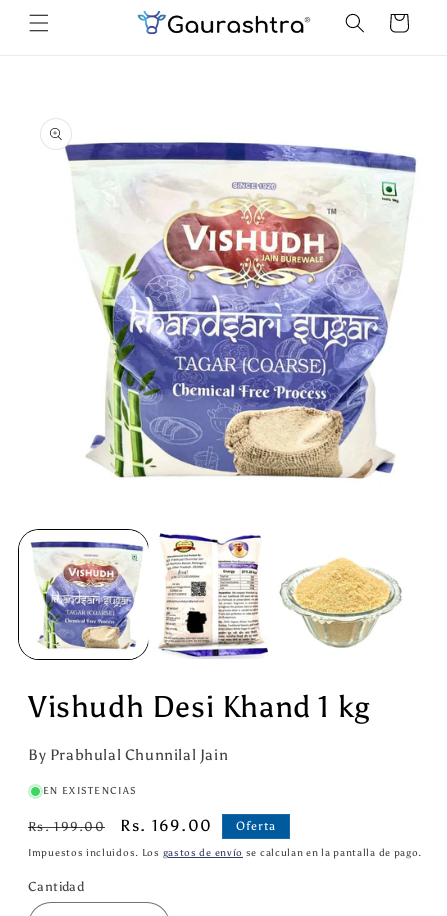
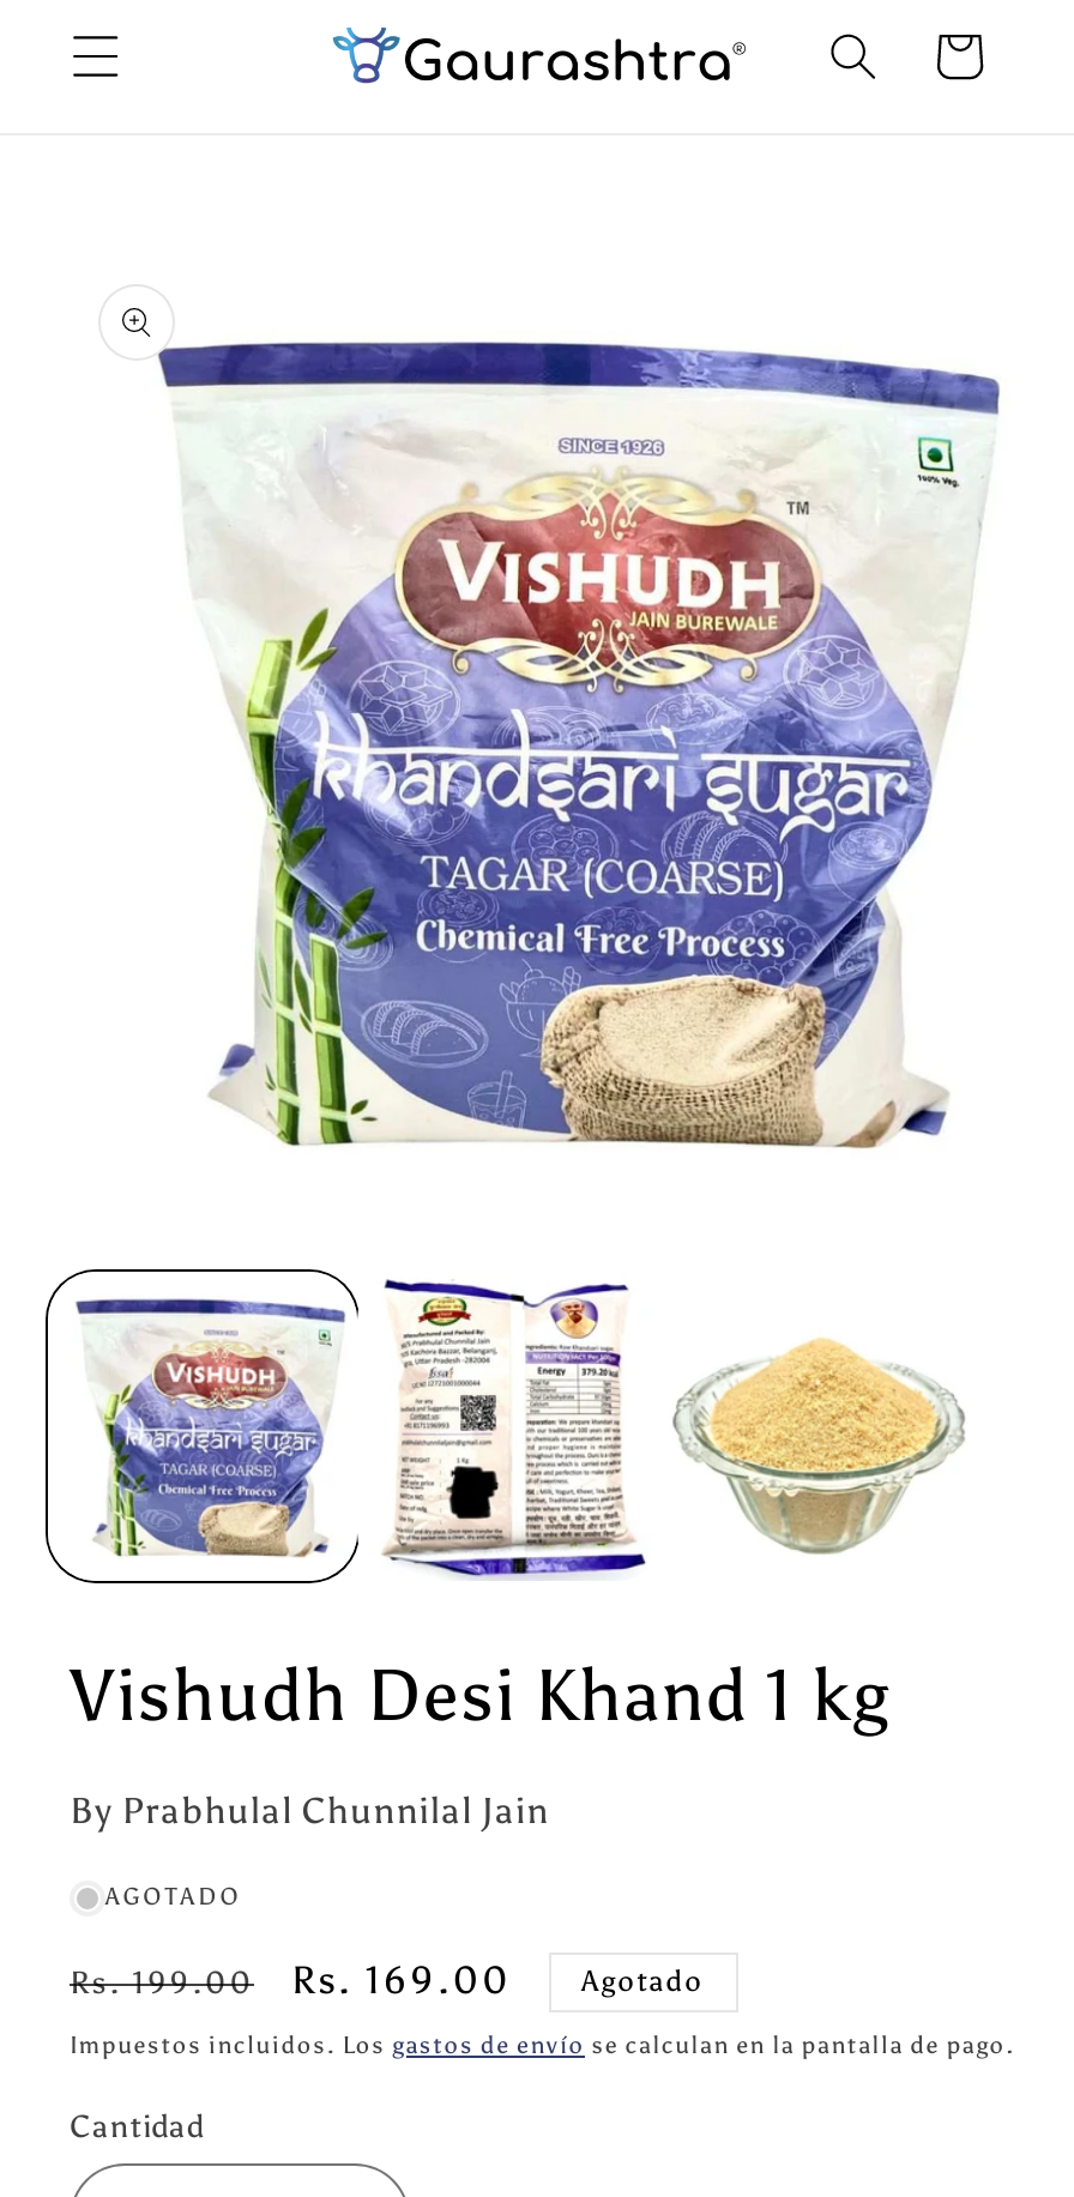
[43,785,137,797] EN EXISTENCIAS -> [105,1883,242,1912] AGOTADO
[236,819,276,833] Oferta -> [582,1964,704,1997] Agotado

